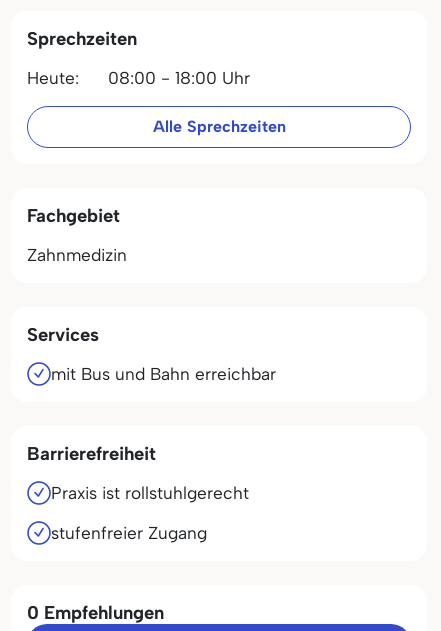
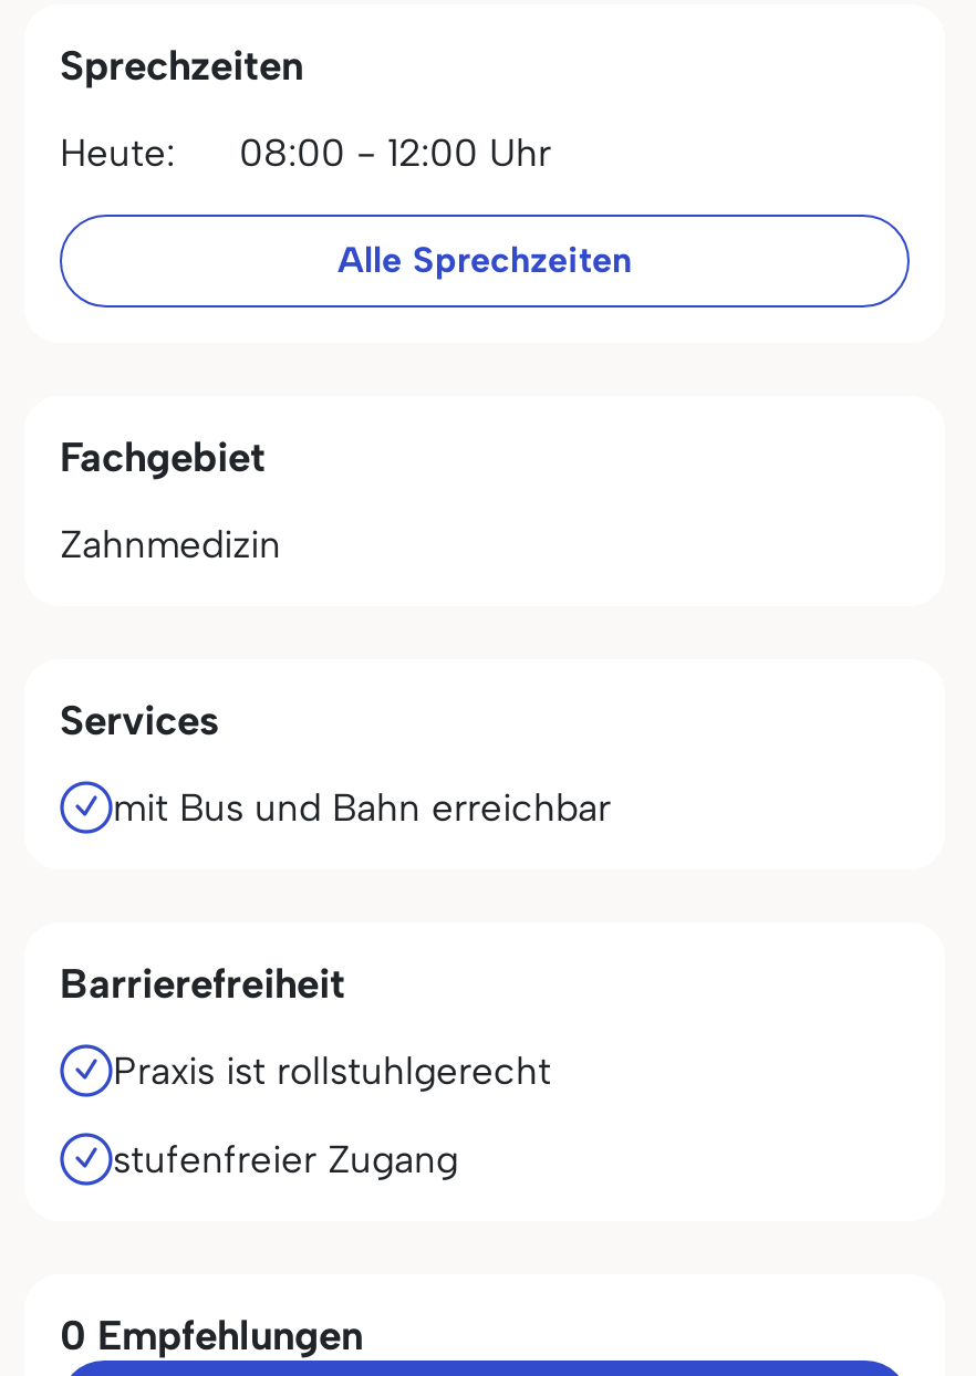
[27,68,250,88] Heute: 08:00 - 18:00 Uhr -> [60,131,551,175] Heute: 08:00 - 12:00 Uhr

